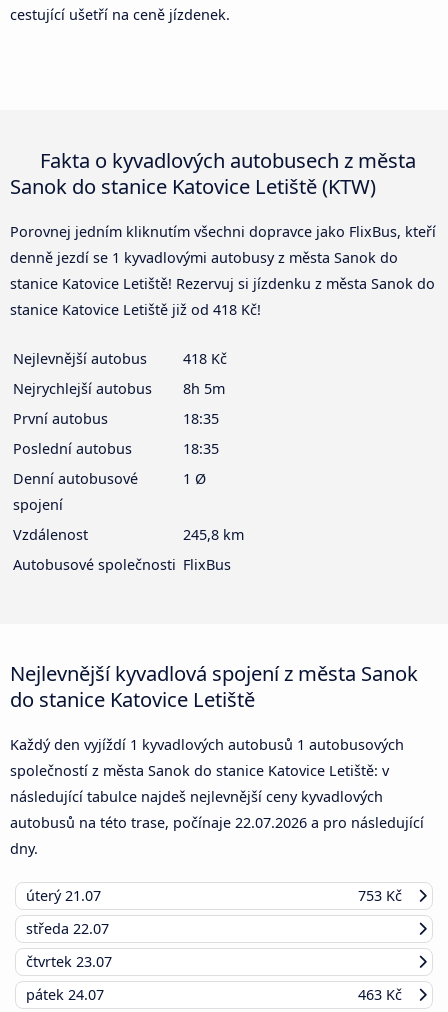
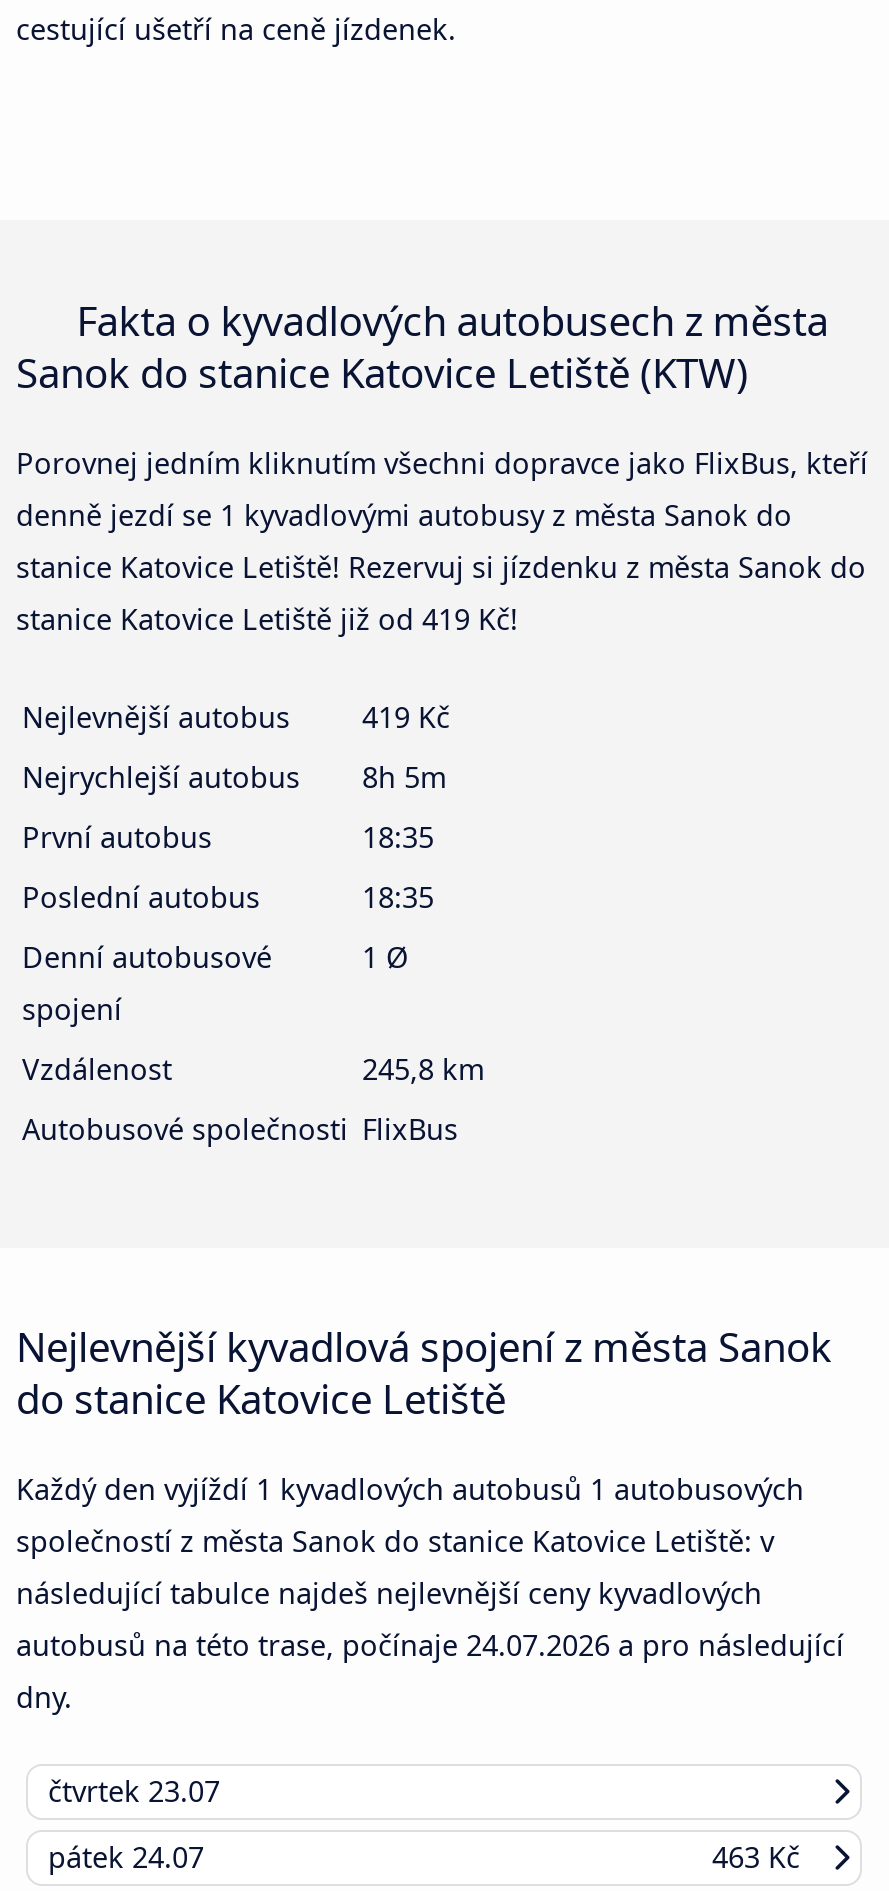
[10,300,261,319] stanice Katovice Letiště již od 418 Kč! -> [16,600,518,638] stanice Katovice Letiště již od 419 Kč!
[13,349,227,368] Nejlevnější autobus 418 Kč -> [22,698,450,736] Nejlevnější autobus 419 Kč
[10,813,424,832] autobusů na této trase, počínaje 22.07.2026 a pro následující -> [16,1627,844,1665] autobusů na této trase, počínaje 24.07.2026 a pro následující
[26,886,402,938] úterý 21.07 | 753 Kč | středa 22.07 -> none

